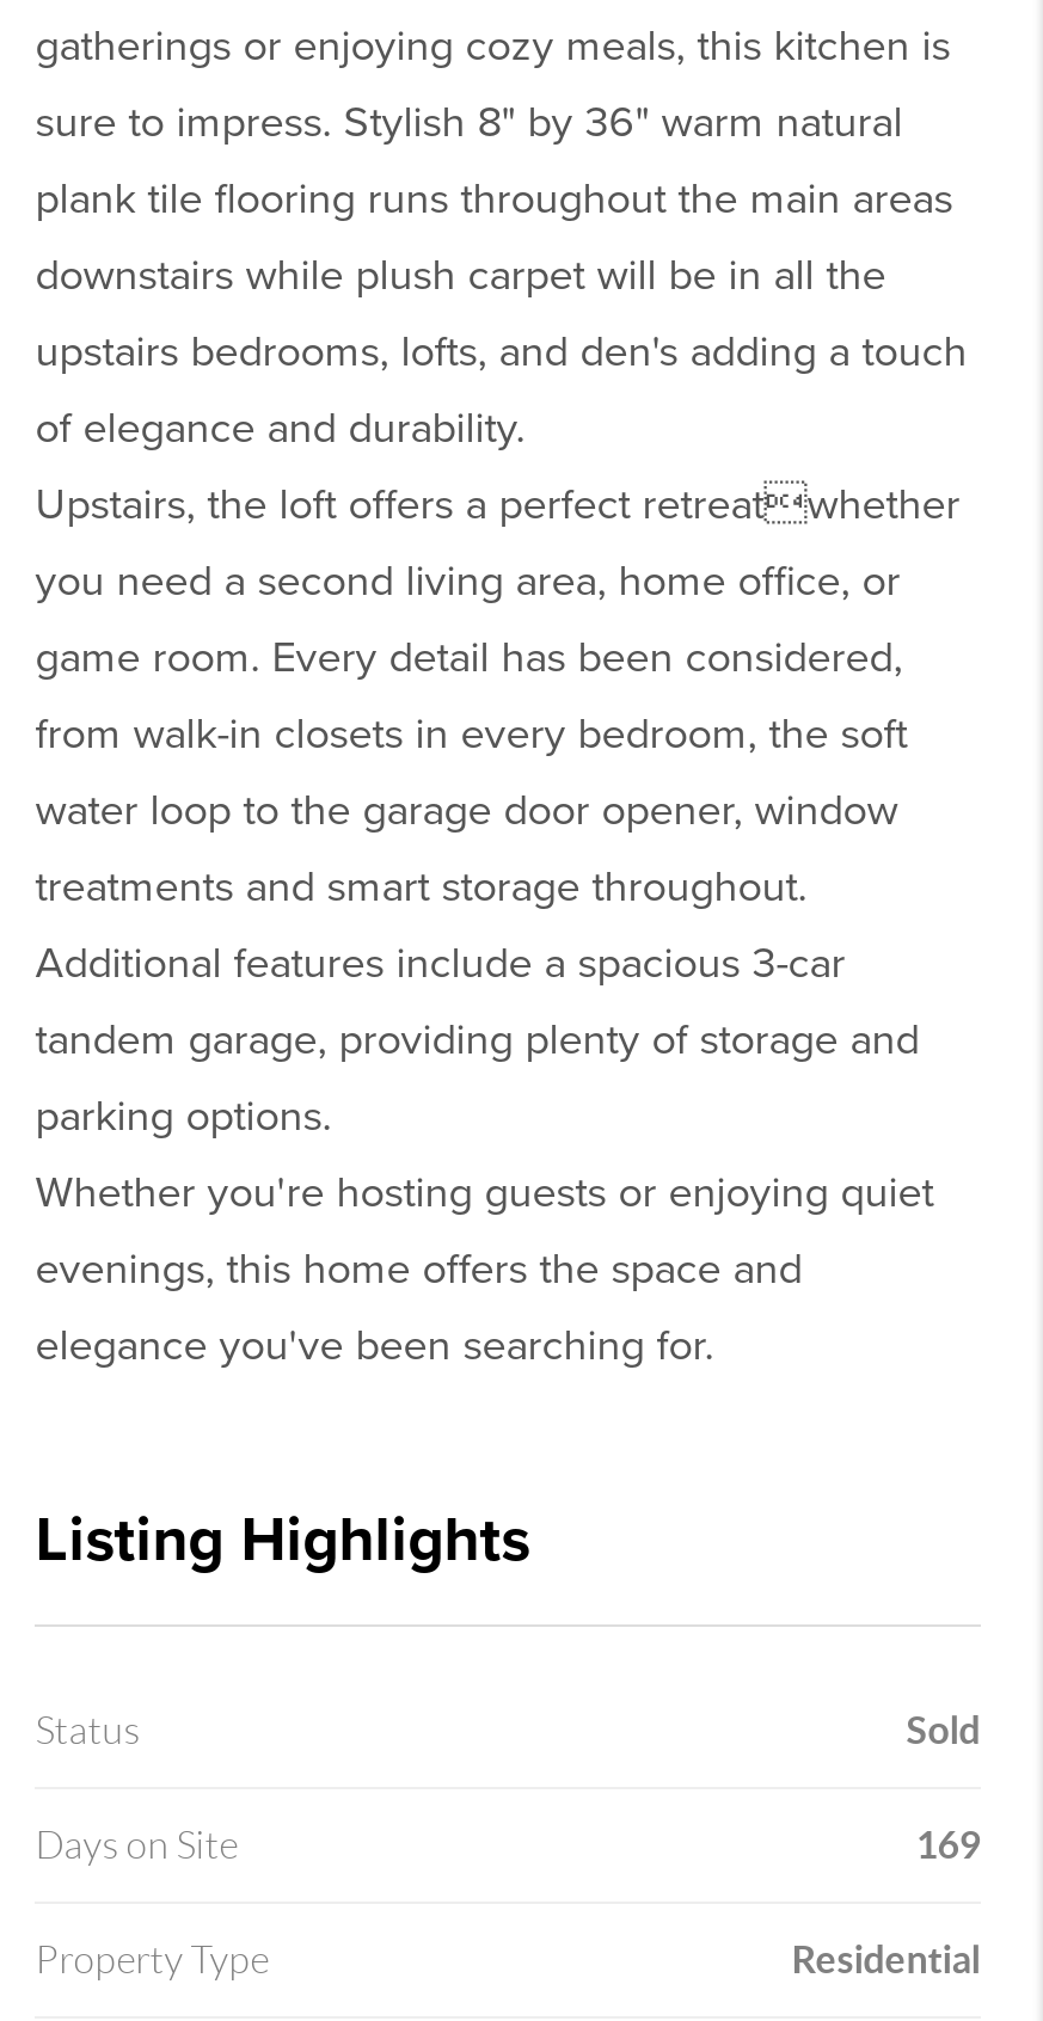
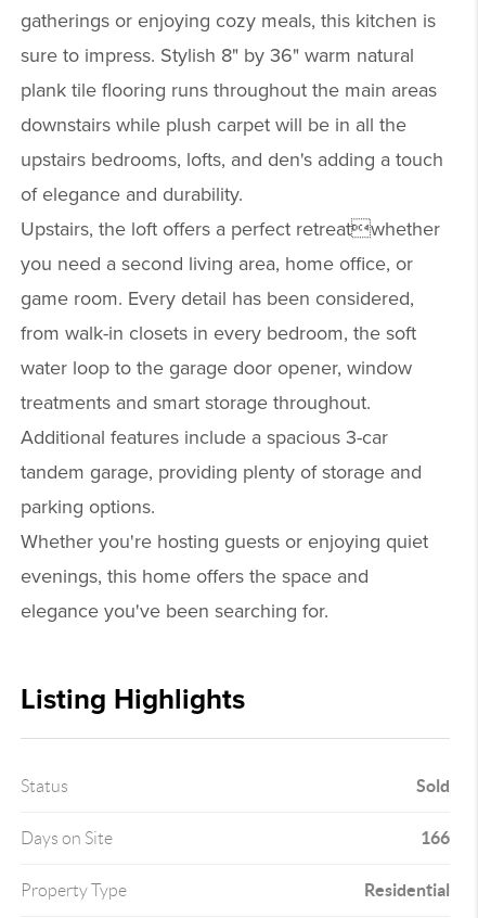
[916,1823,980,1866] 169 -> [420,828,450,847] 166

